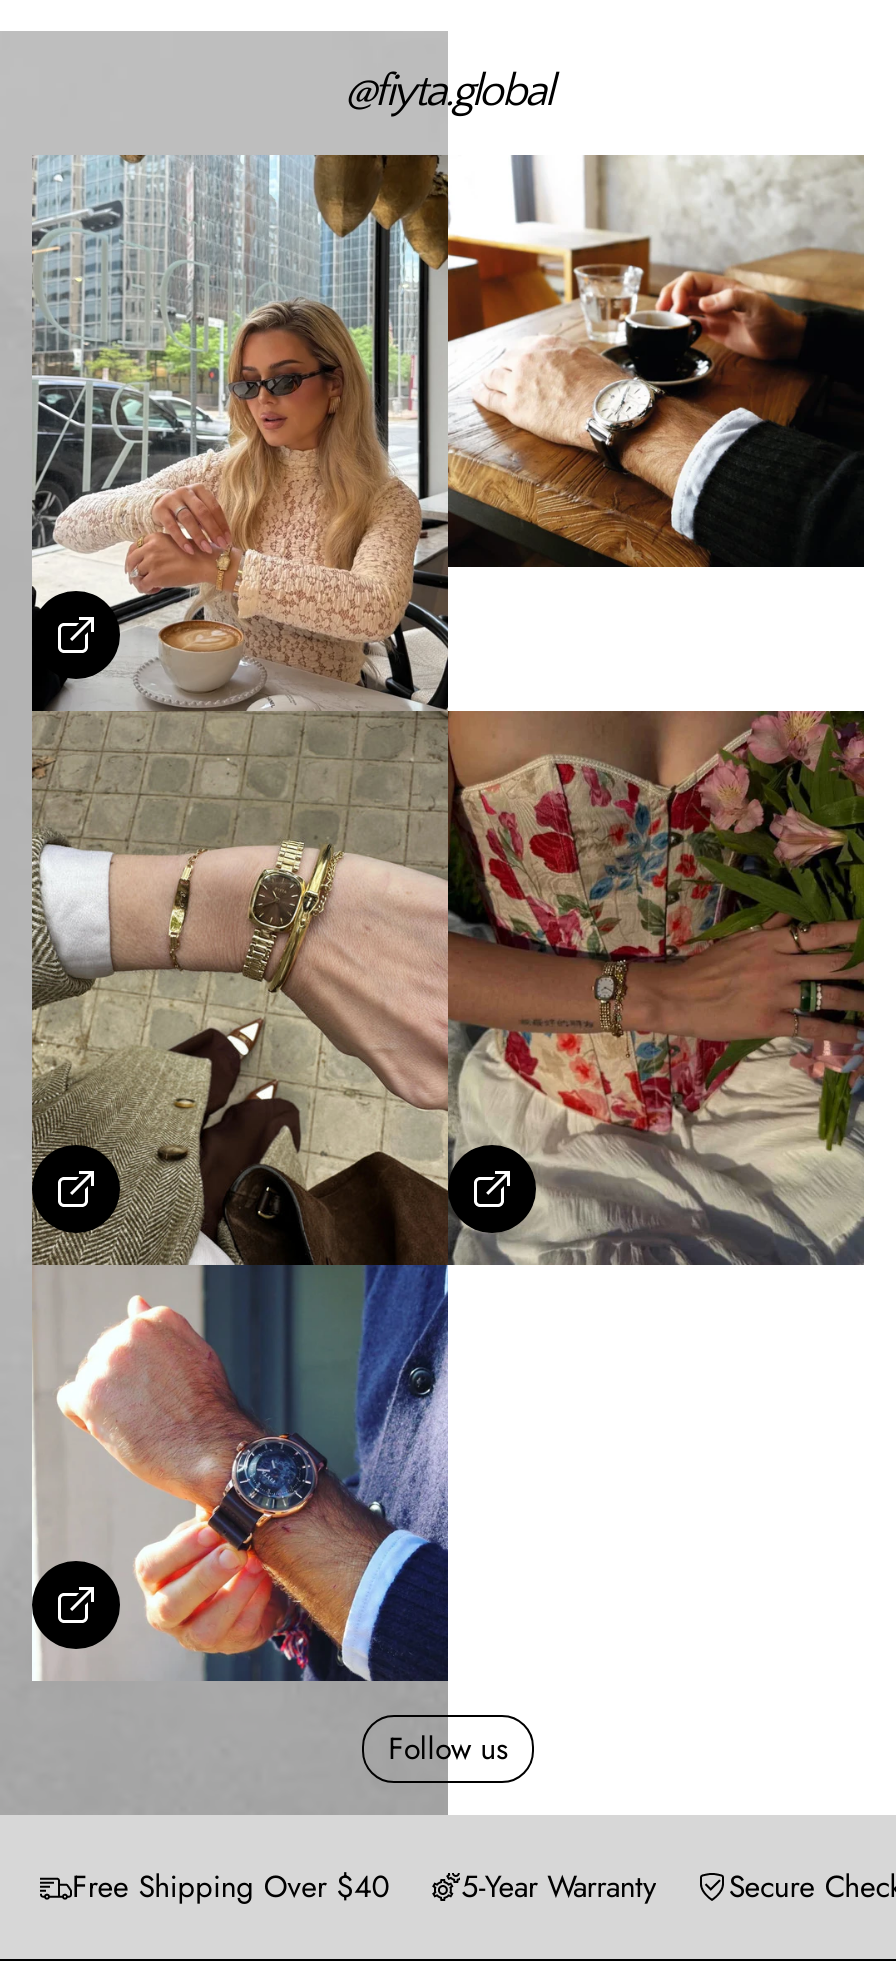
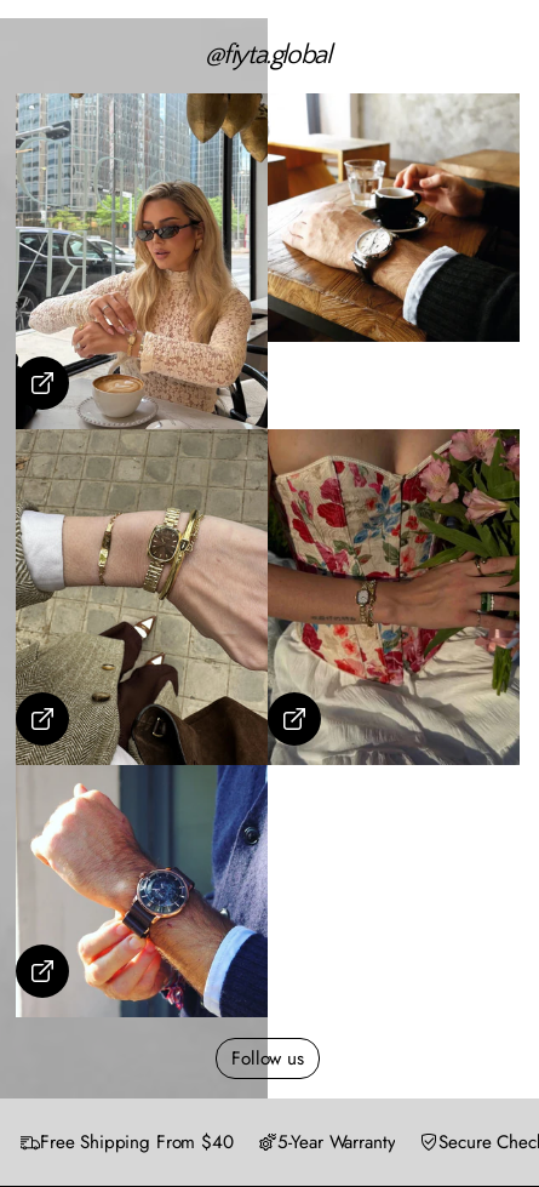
[72,1866,389,1910] Free Shipping Over $40 -> [40,1129,233,1156] Free Shipping From $40

